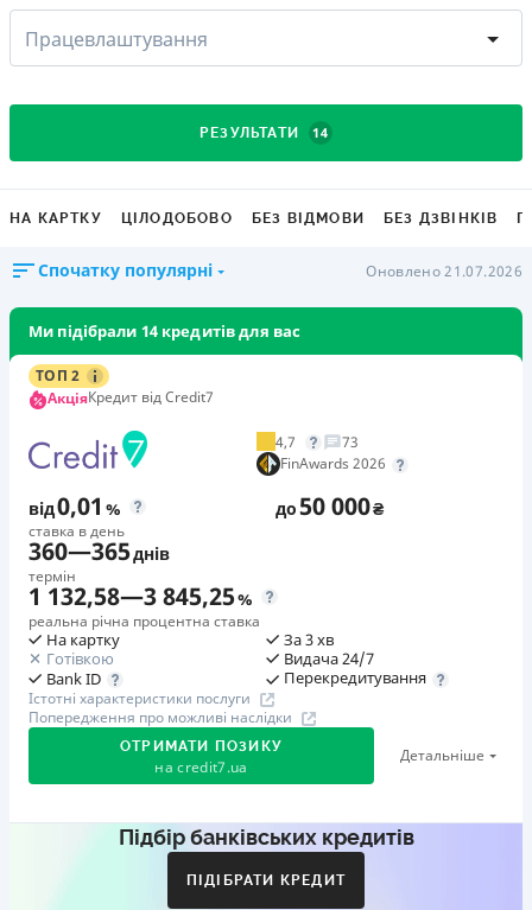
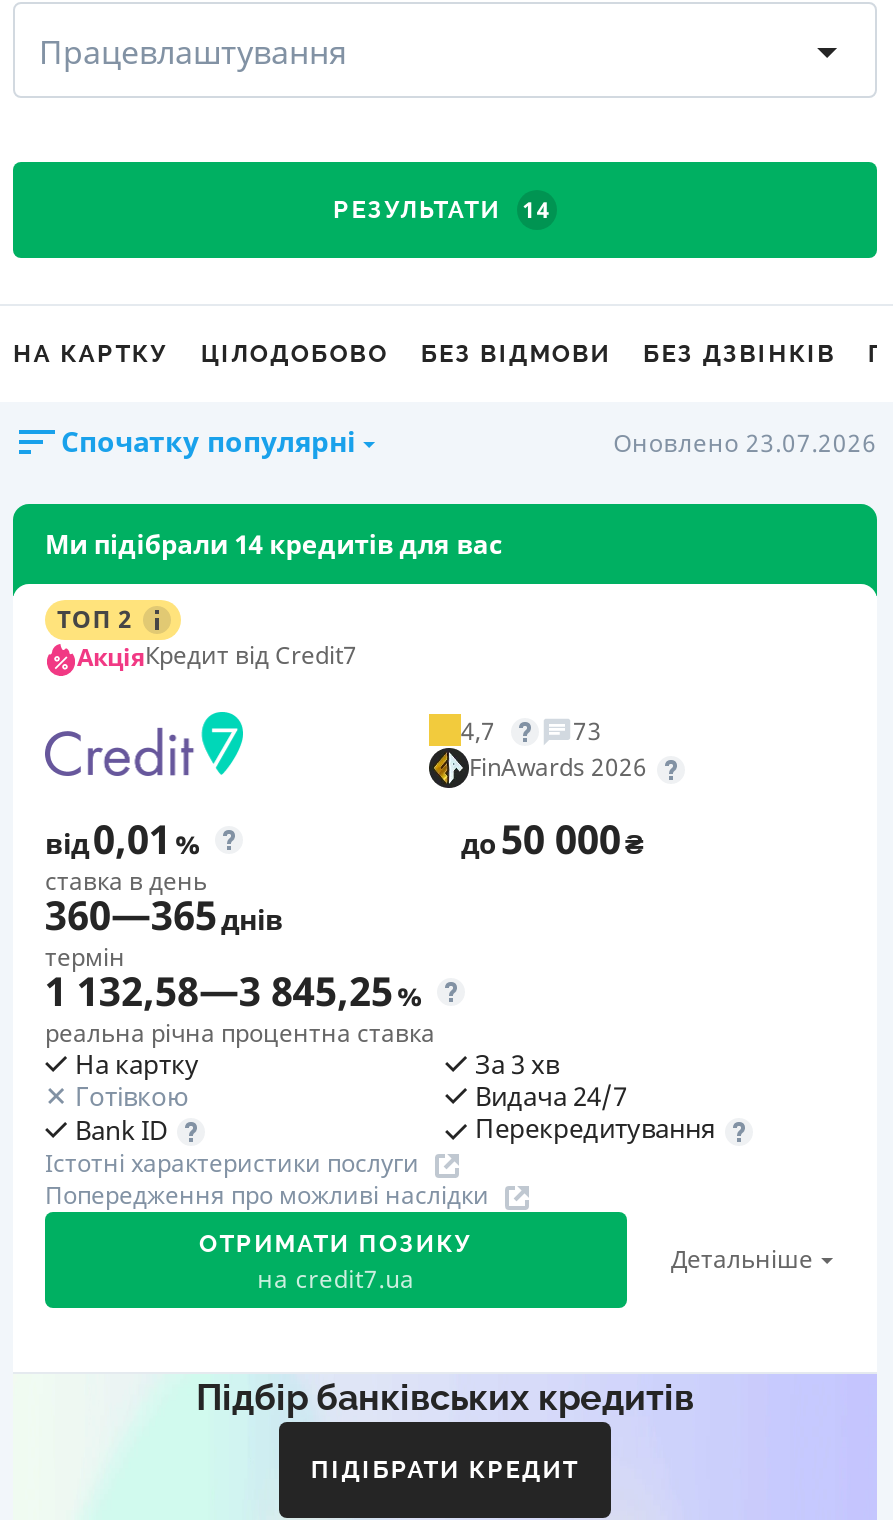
[366,261,522,282] Оновлено 21.07.2026 -> [613,427,877,461] Оновлено 23.07.2026

